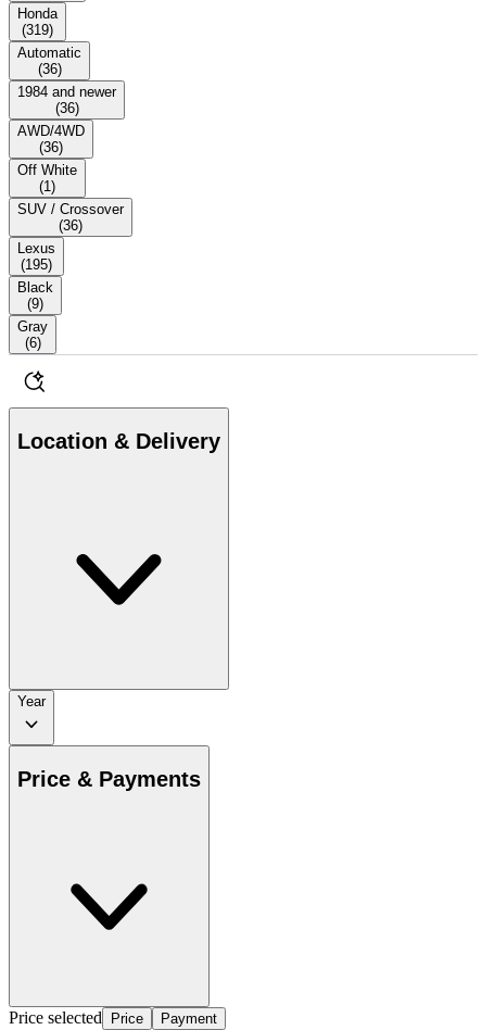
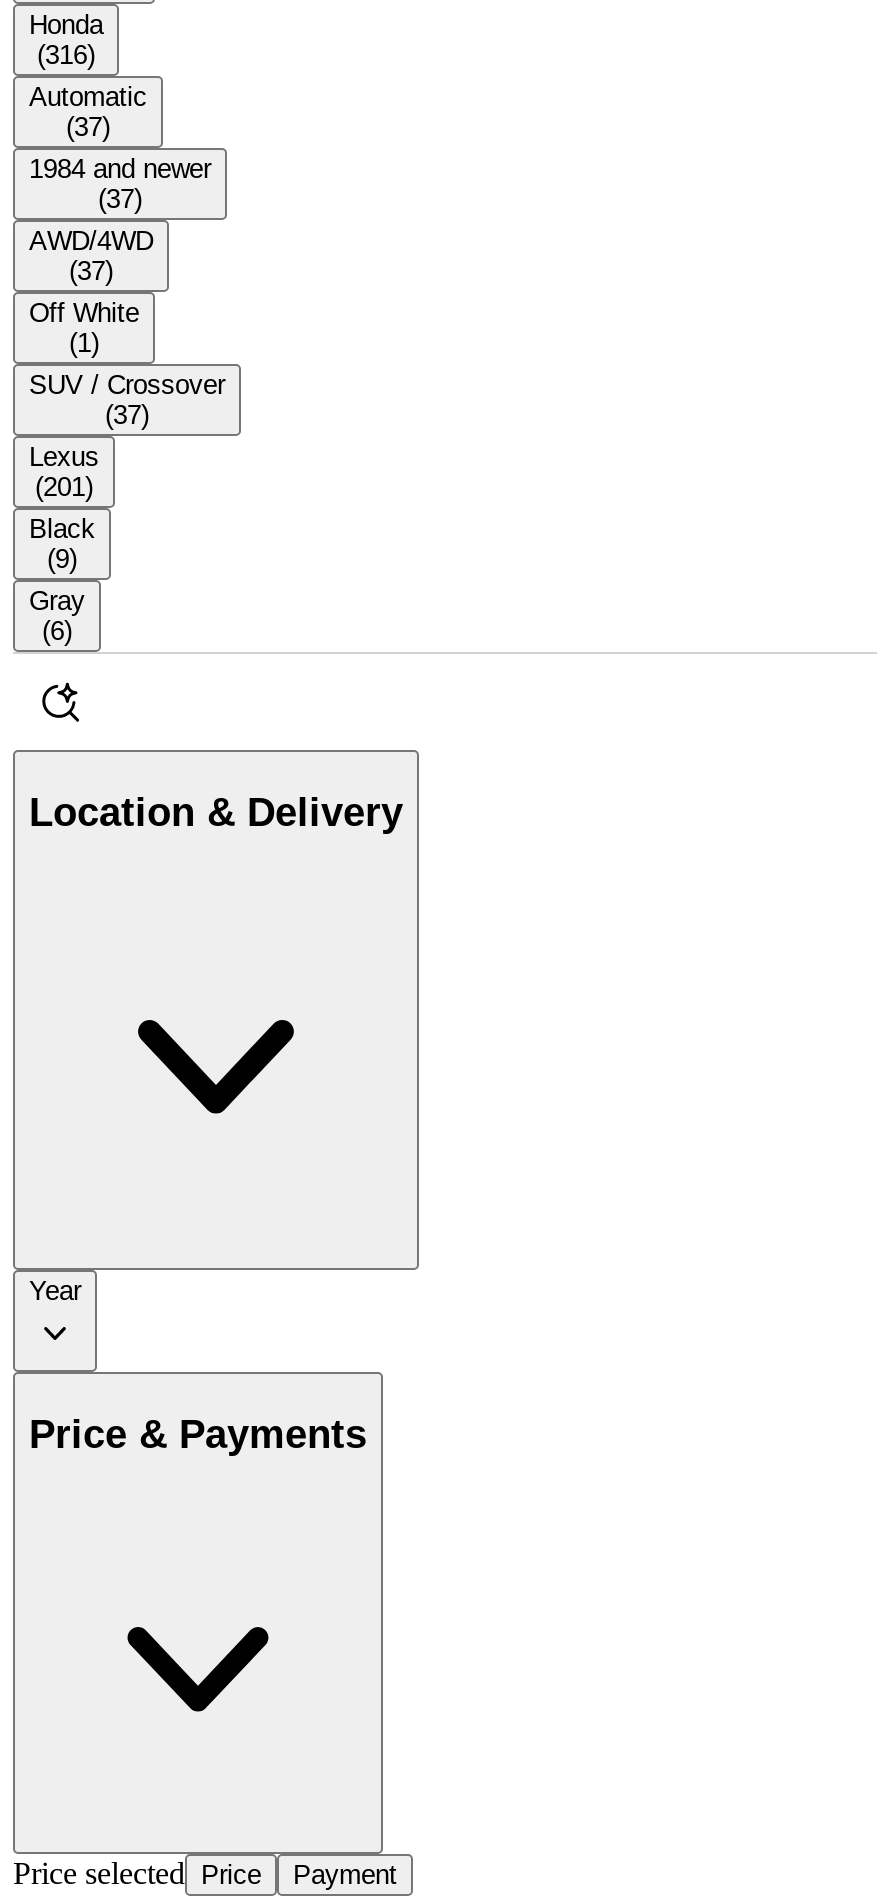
[22,22,53,38] (319) -> [37,40,95,70] (316)
[37,61,61,77] (36) -> [66,112,110,142] (37)
[55,100,79,116] (36) -> [98,184,142,214] (37)
[39,139,63,155] (36) -> [69,256,113,286] (37)
[59,217,83,233] (36) -> [105,400,149,430] (37)
[21,256,52,273] (195) -> [35,472,93,502] (201)

